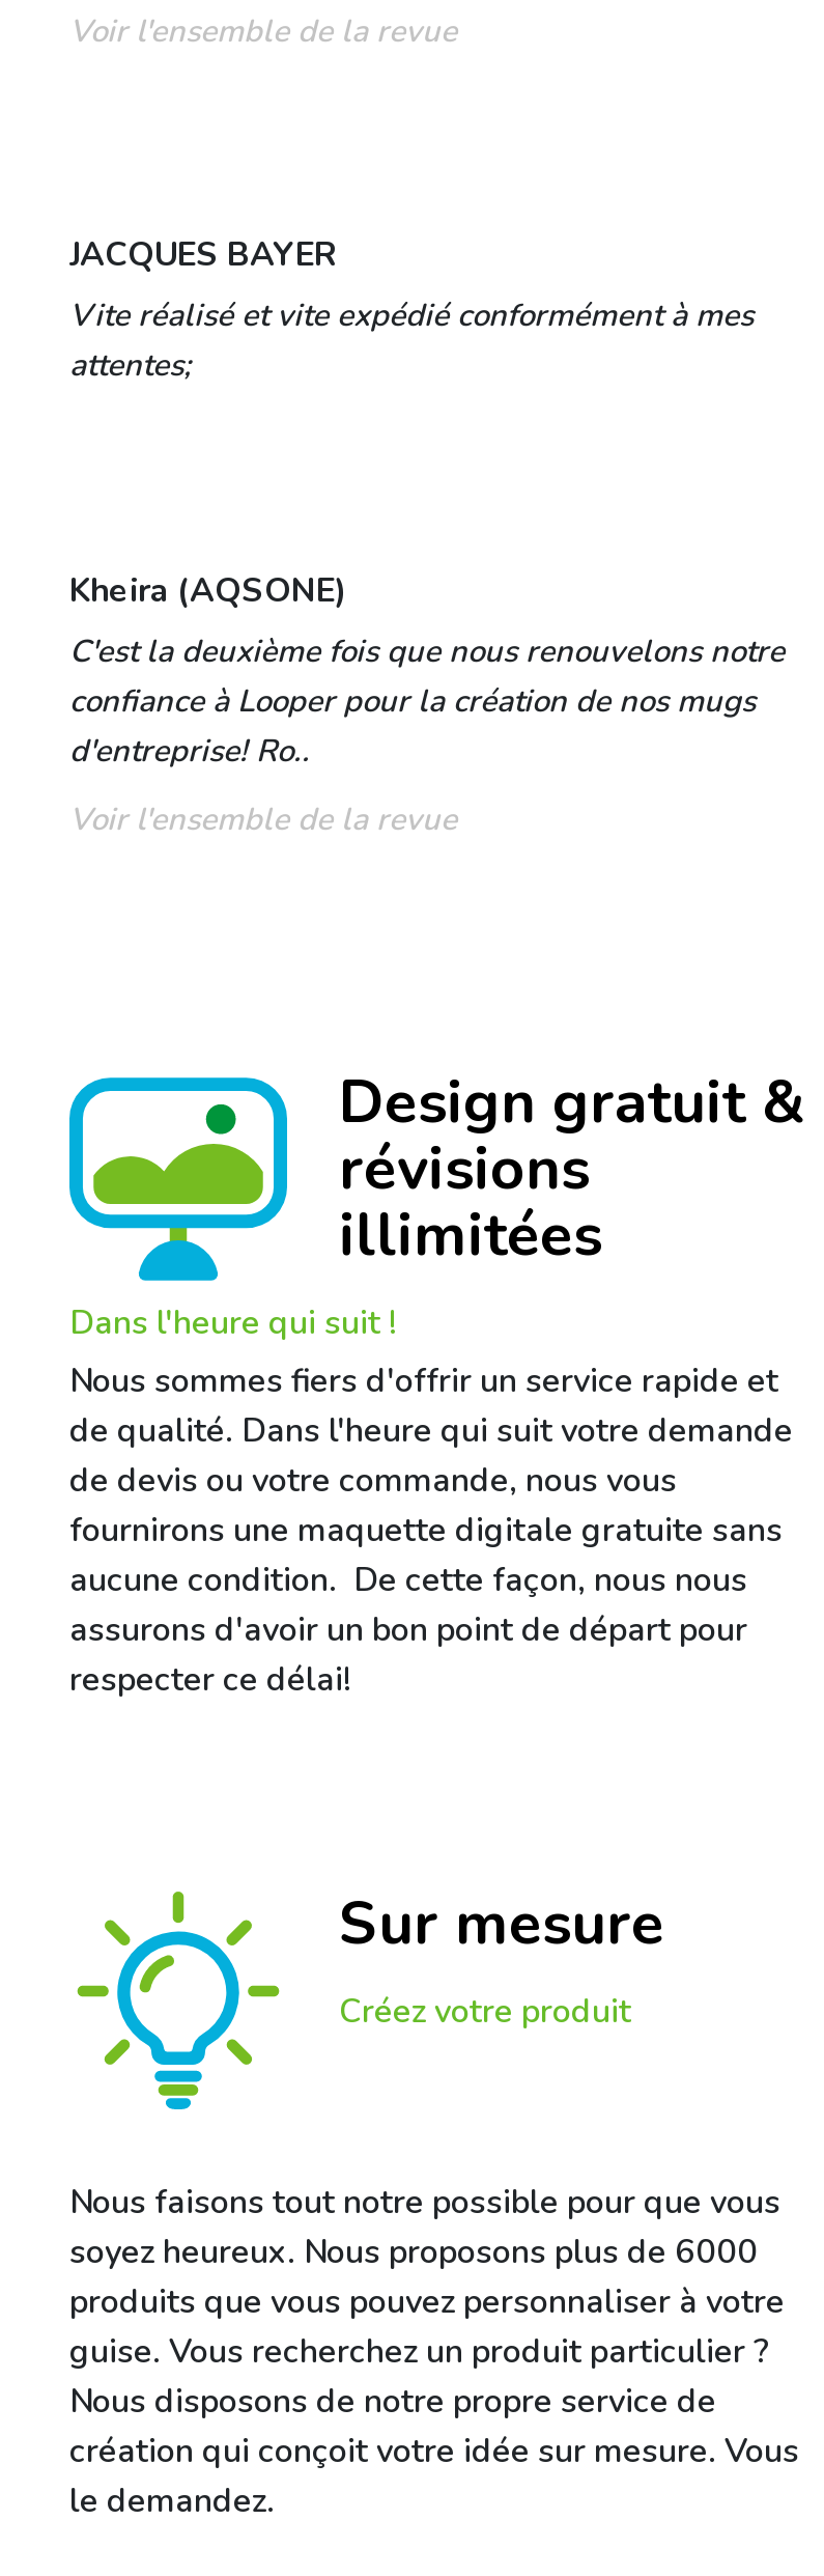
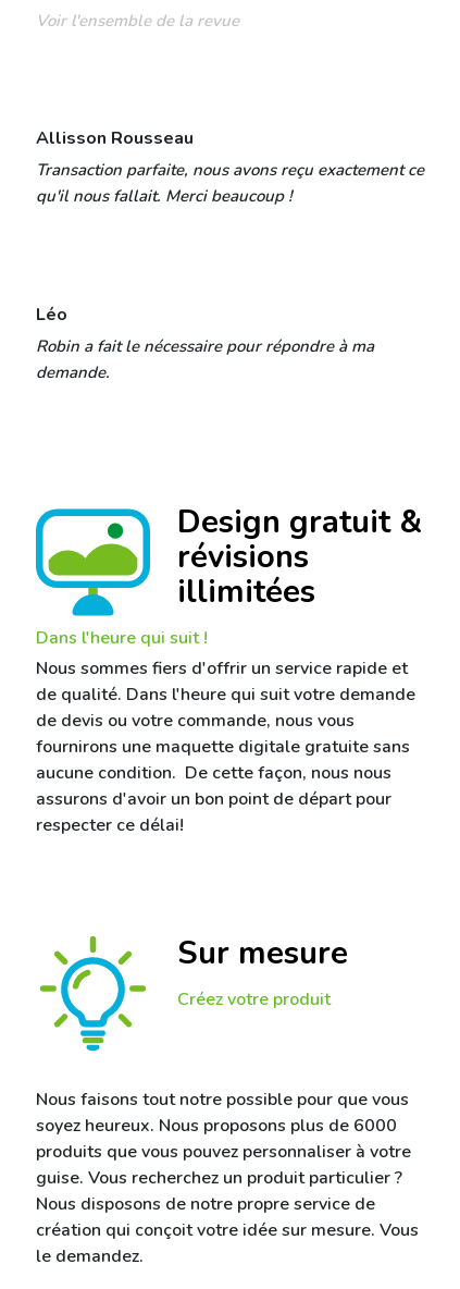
[69,231,754,385] JACQUES BAYER | Vite réalisé et vite expédié conformément à mes | attentes; -> [36,126,424,206] Allisson Rousseau | Transaction parfaite, nous avons reçu exactement ce | qu'il nous fallait. Merci beaucoup !
[69,567,785,839] Kheira (AQSONE) | C'est la deuxième fois que nous renouvelons notre | confiance à Looper pour la création de nos mugs | d'entreprise! Ro.. | Voir l'ensemble de la revue -> [36,302,374,383] Léo | Robin a fait le nécessaire pour répondre à ma | demande.

